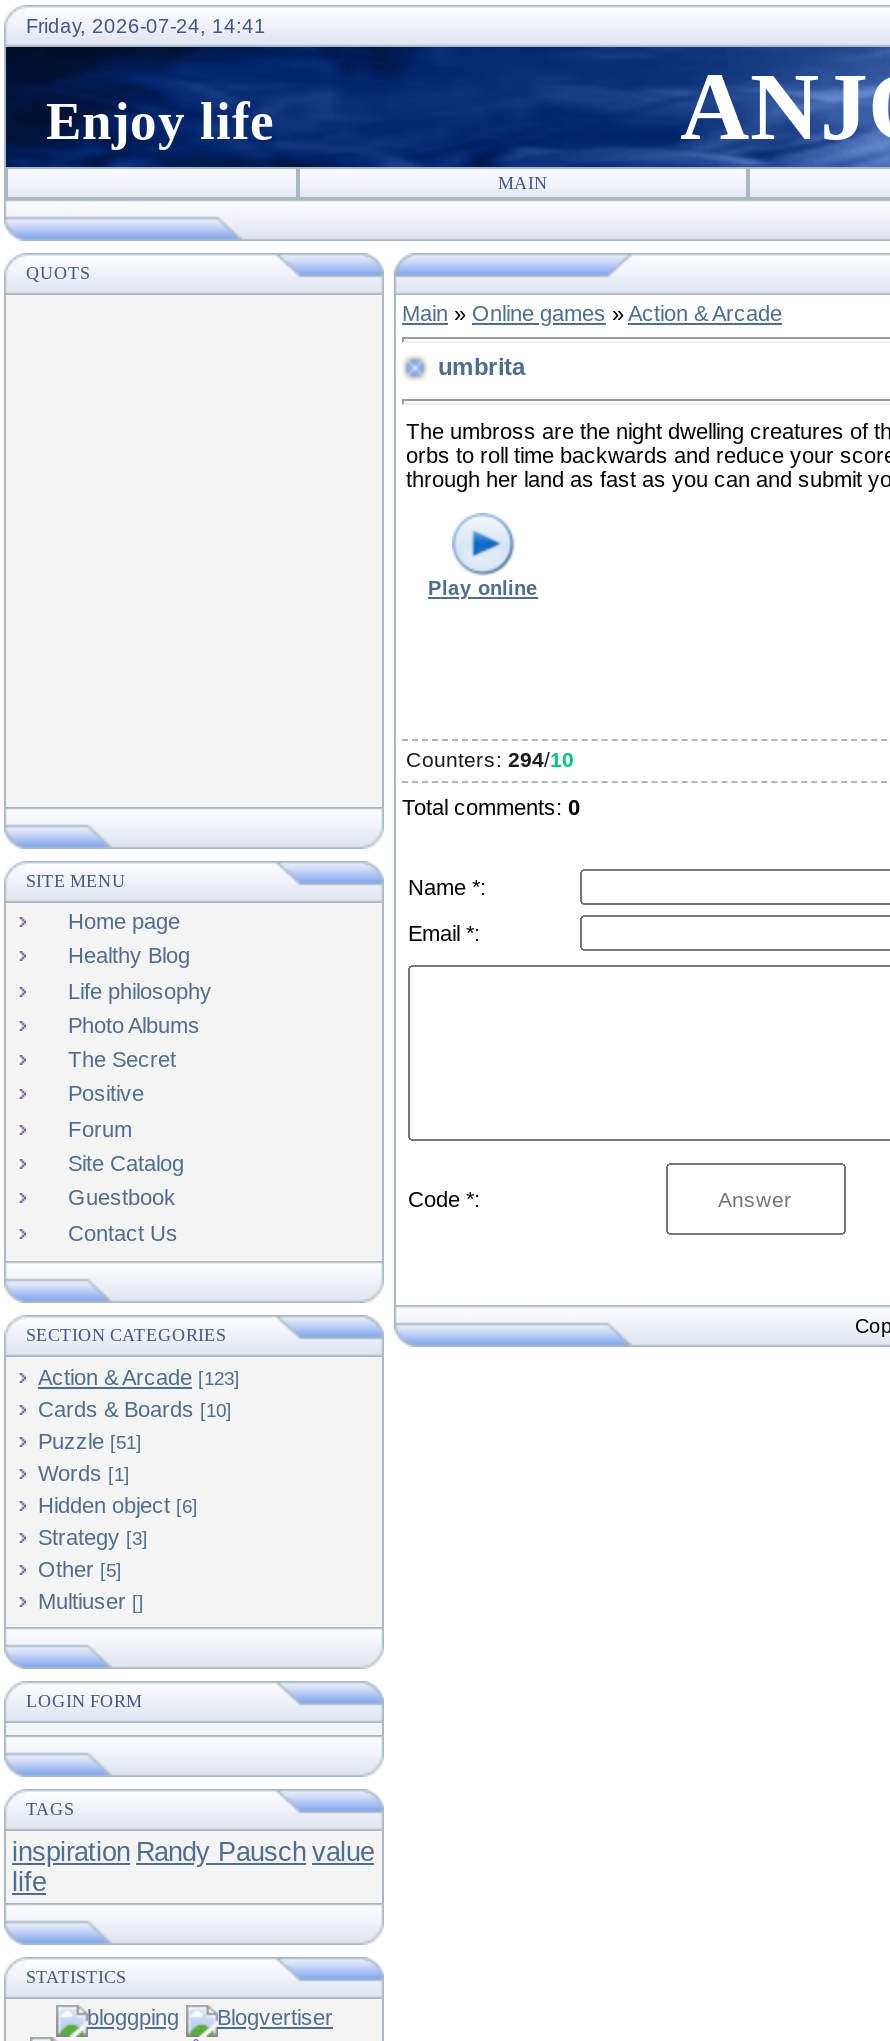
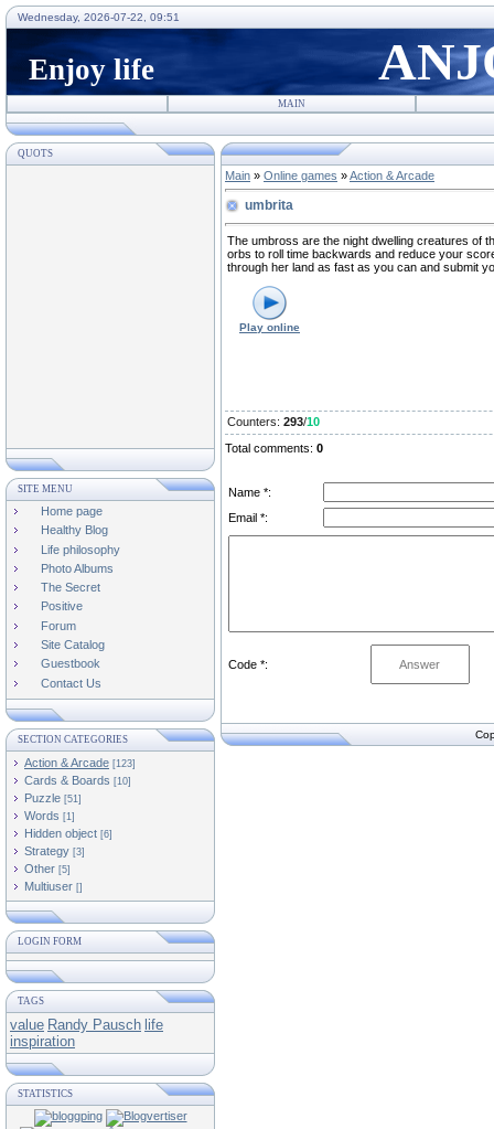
[26,15,266,37] Friday, 2026-07-24, 14:41 -> [18,11,180,23] Wednesday, 2026-07-22, 09:51
[406,747,574,771] Counters: 294/10 -> [227,415,320,428] Counters: 293/10
[12,1837,374,1897] inspiration Randy Pausch value | life -> [10,1016,163,1050] value Randy Pausch life | inspiration

